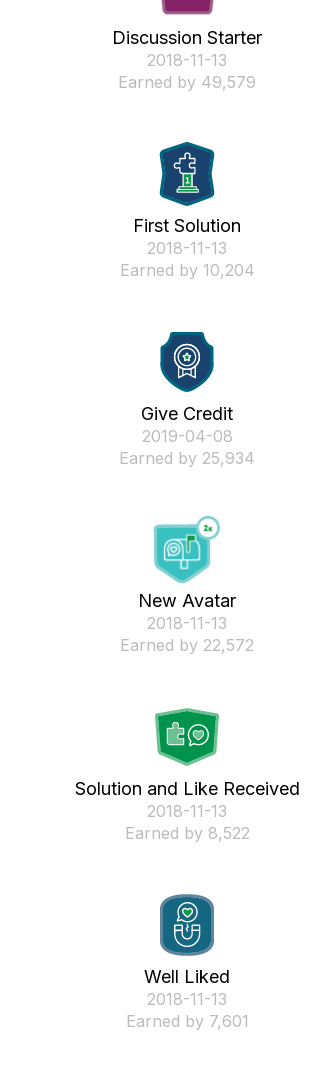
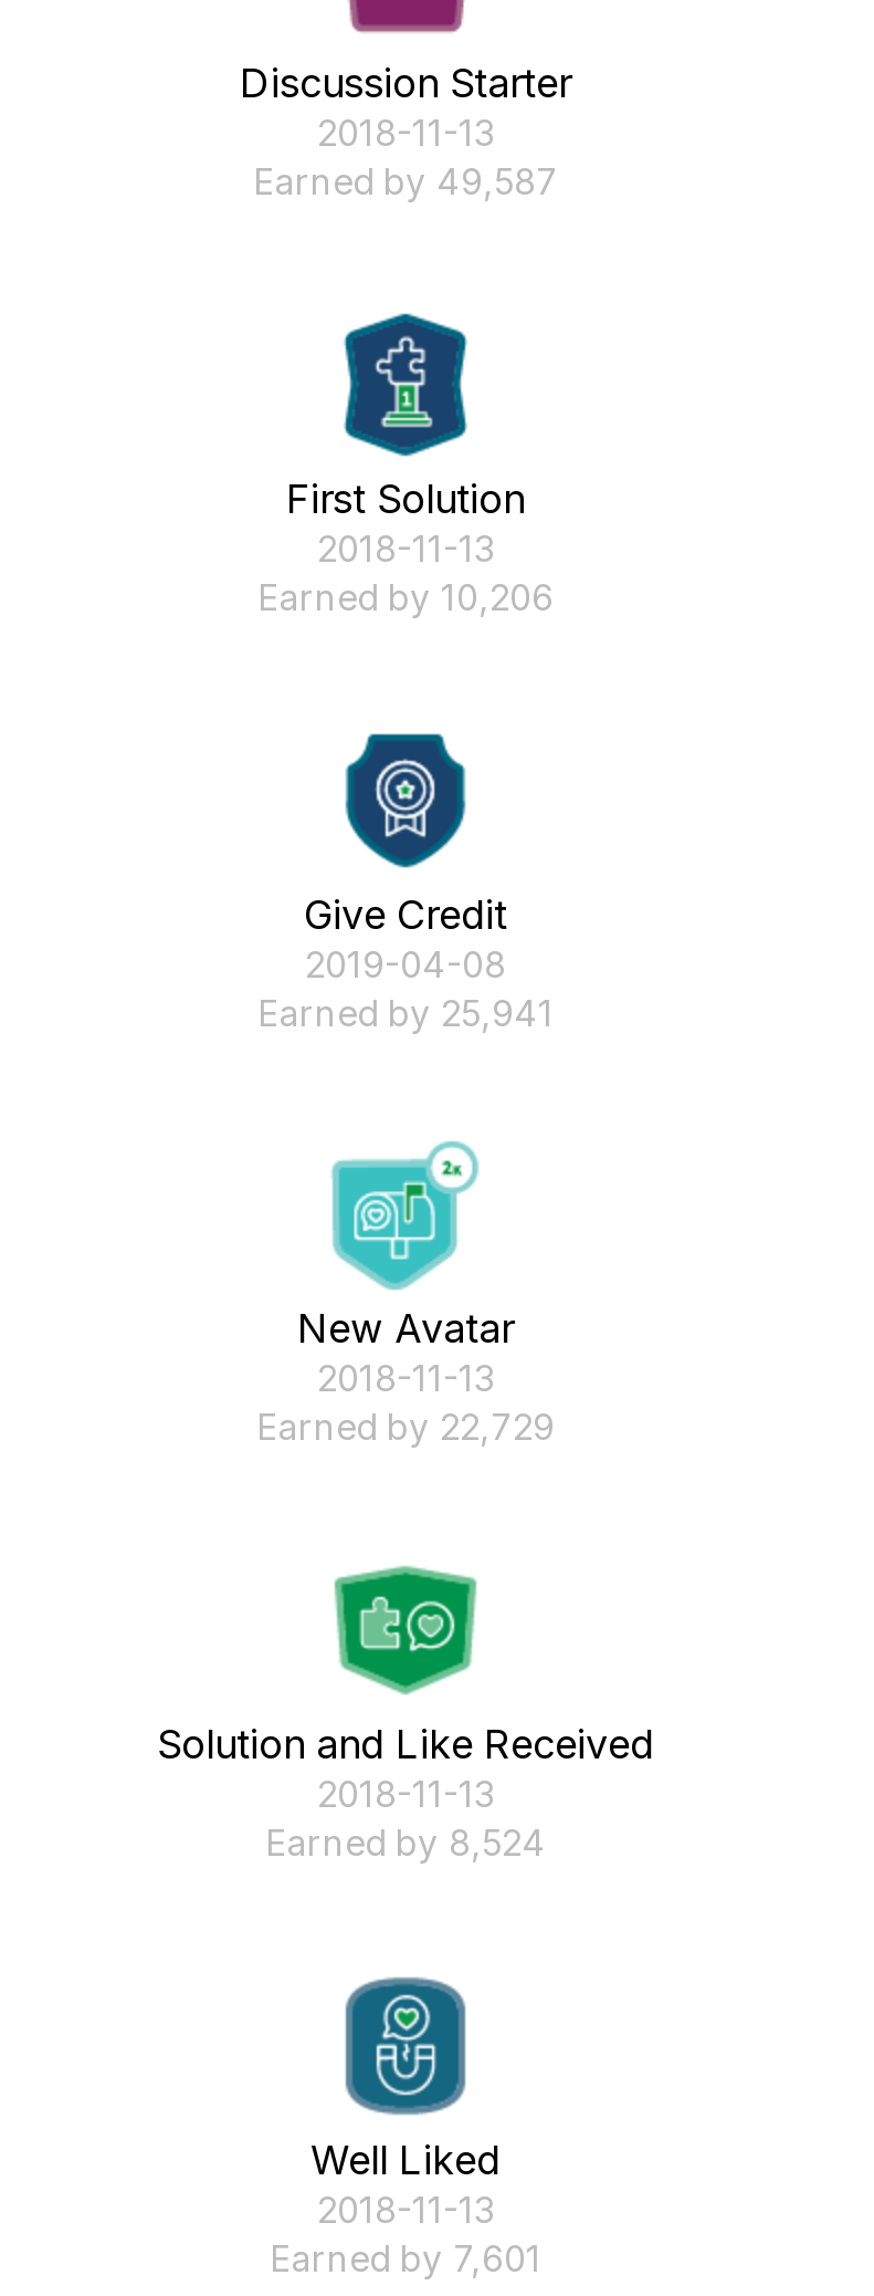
[118,72,256,92] Earned by 49,579 -> [253,159,558,203] Earned by 49,587
[119,260,254,280] Earned by 10,204 -> [257,575,554,619] Earned by 10,206
[119,448,255,468] Earned by 25,934 -> [257,991,554,1035] Earned by 25,941
[120,635,254,655] Earned by 22,572 -> [256,1405,555,1449] Earned by 22,729
[124,823,249,843] Earned by 8,522 -> [265,1820,546,1865] Earned by 8,524

